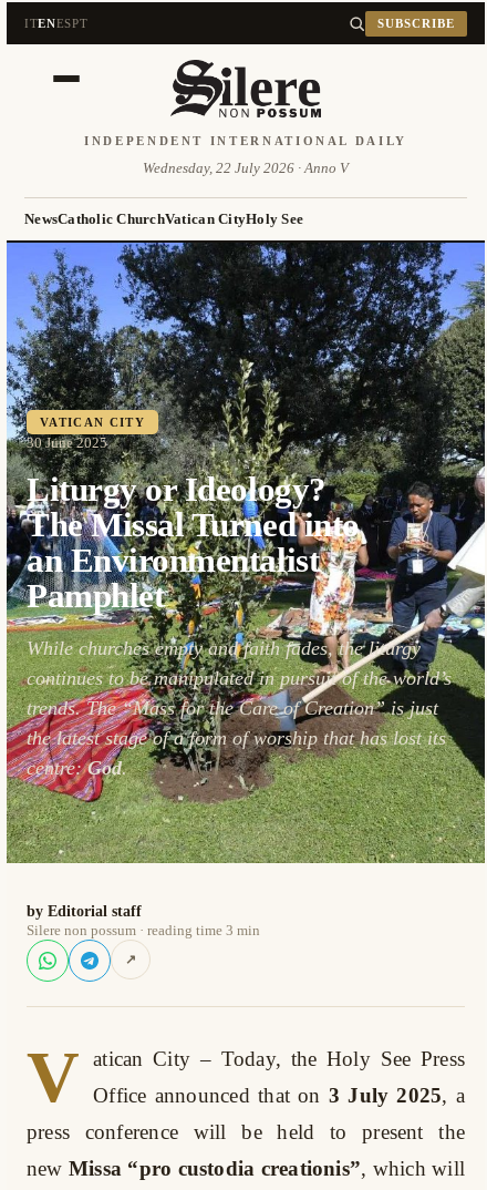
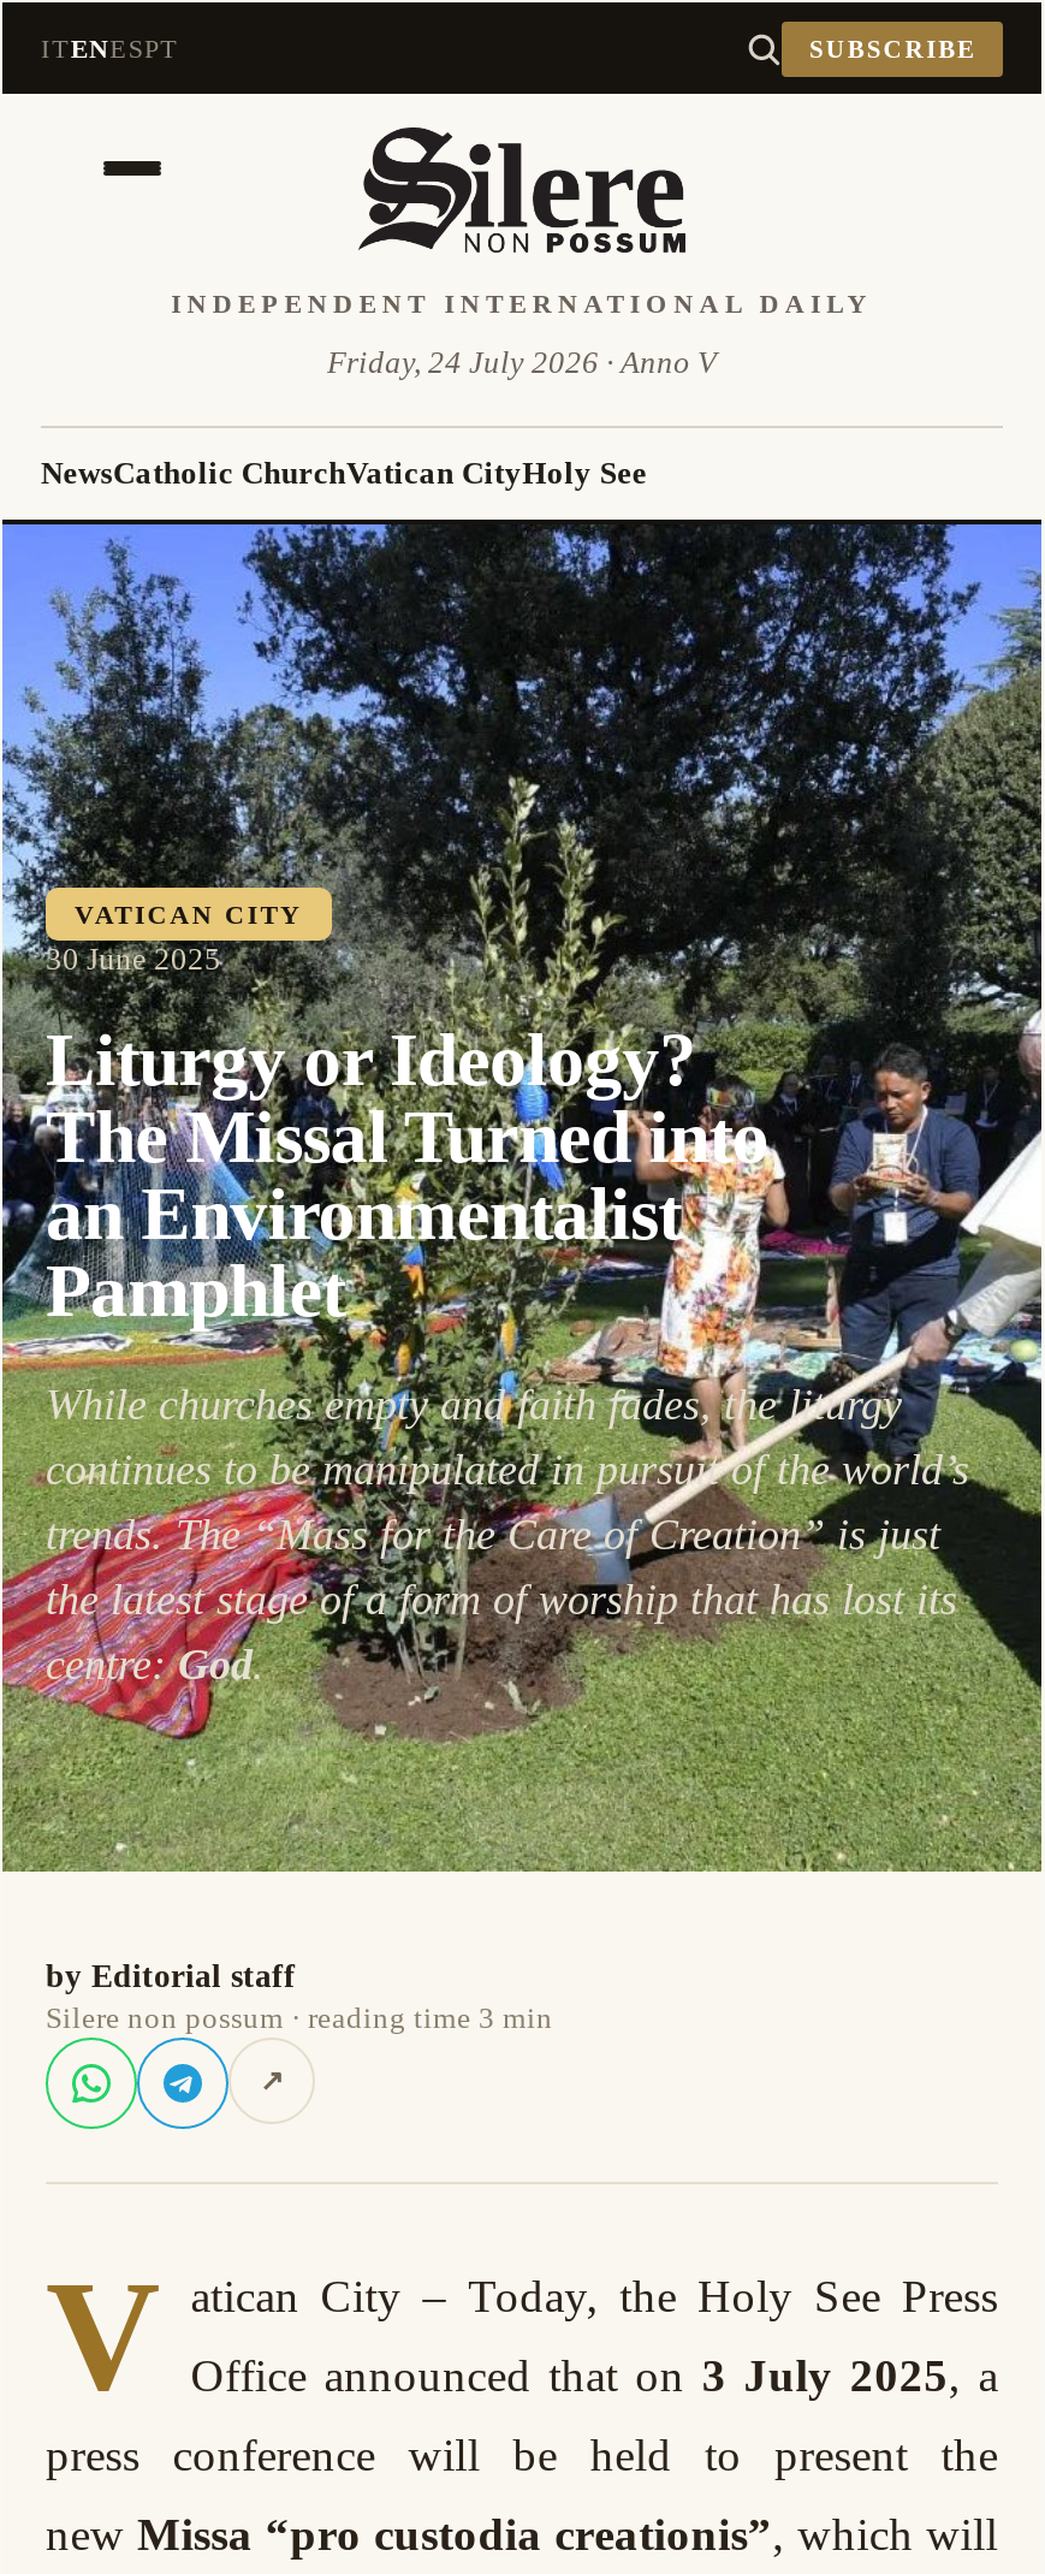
[143,160,349,176] Wednesday, 22 July 2026 · Anno V -> [327,344,717,380] Friday, 24 July 2026 · Anno V

